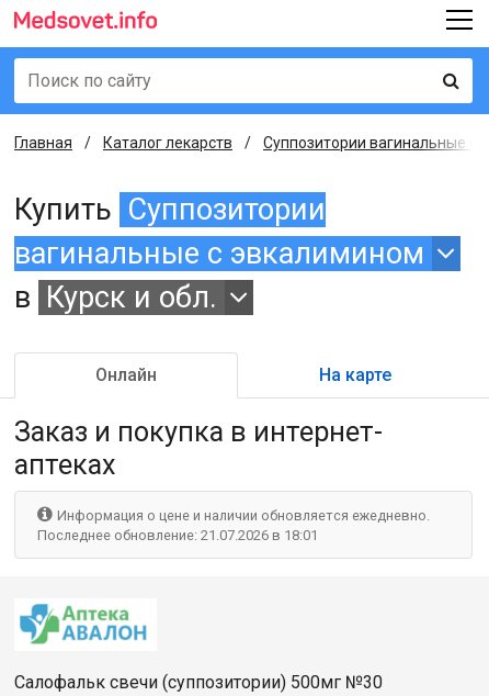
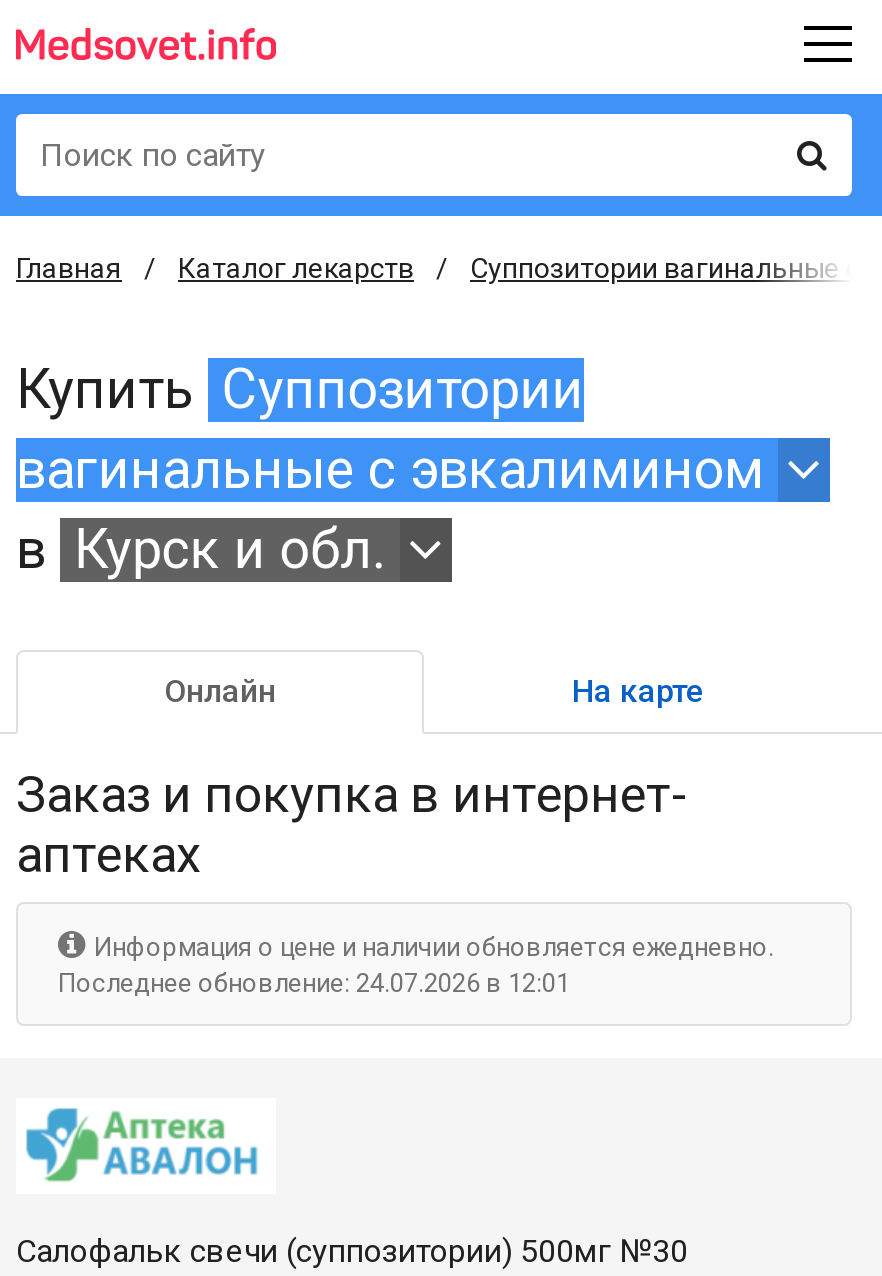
[37,527,318,543] Последнее обновление: 21.07.2026 в 18:01 -> [58,968,570,998] Последнее обновление: 24.07.2026 в 12:01

